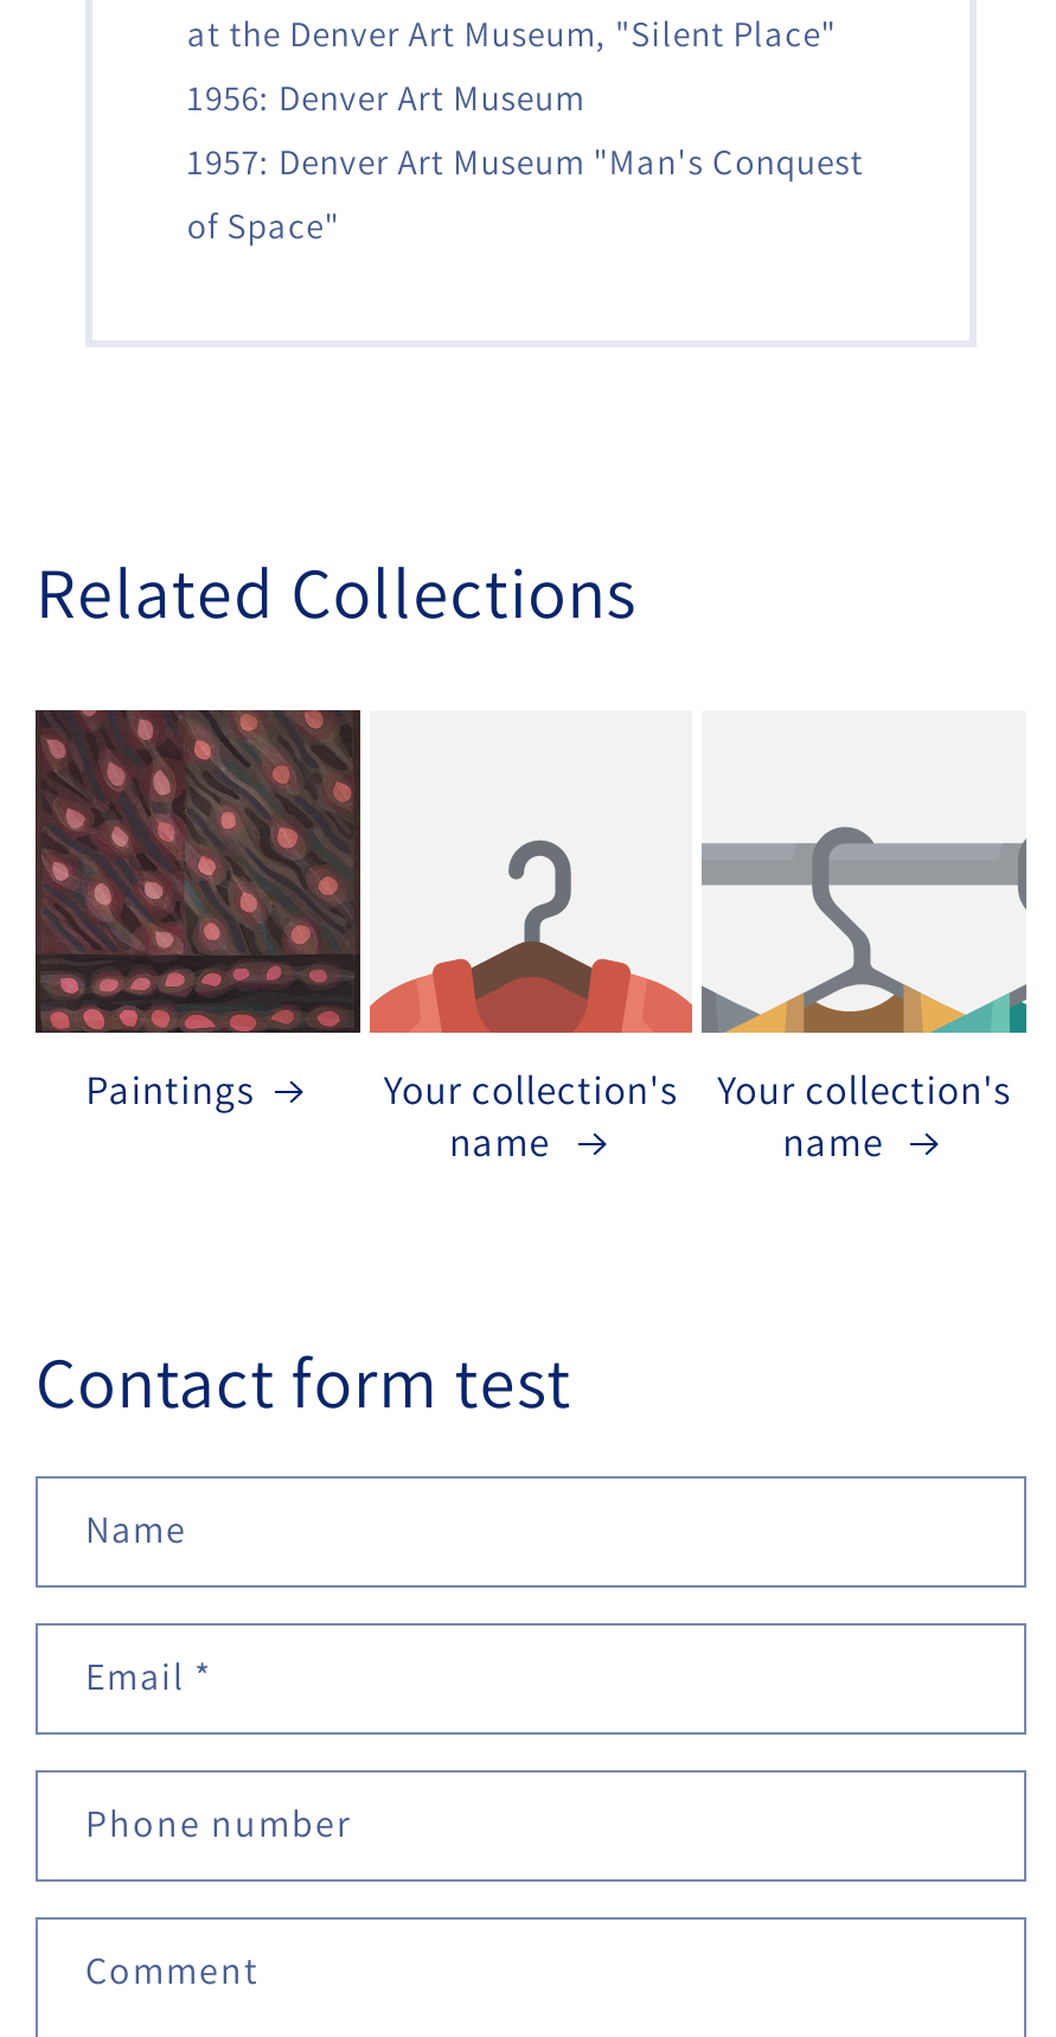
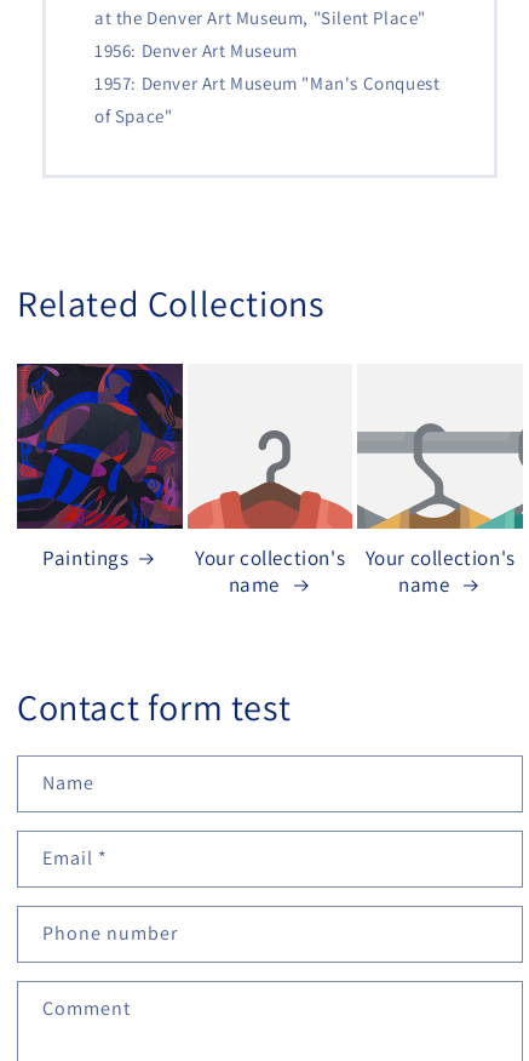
[33,708,360,1035] [image] -> [16,363,183,530] [image]

